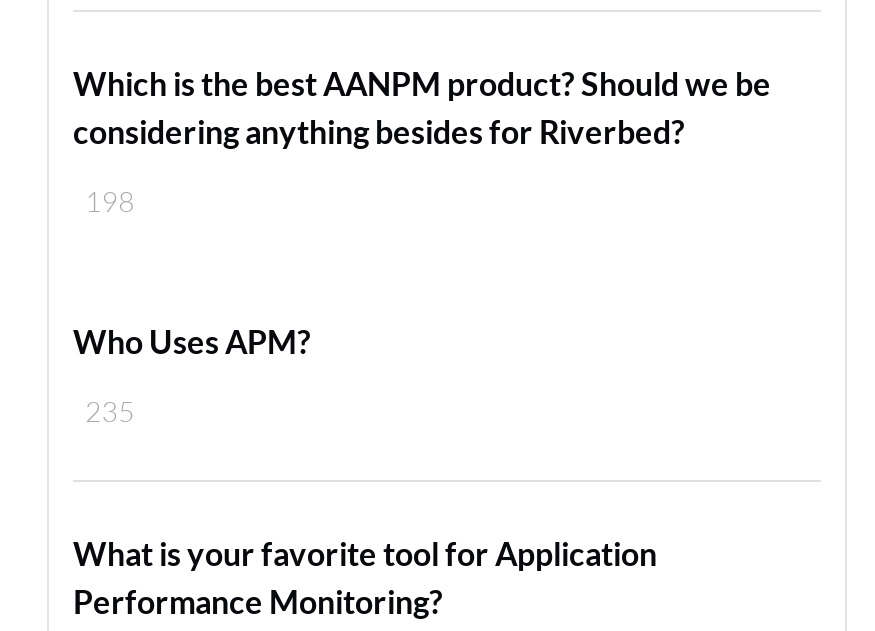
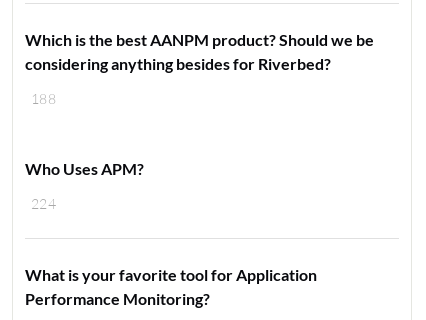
[85,183,135,217] 198 -> [31,90,56,107] 188
[85,393,135,427] 235 -> [31,195,56,212] 224

